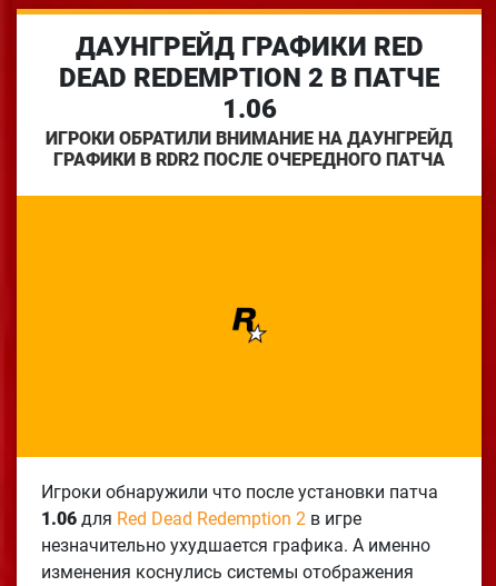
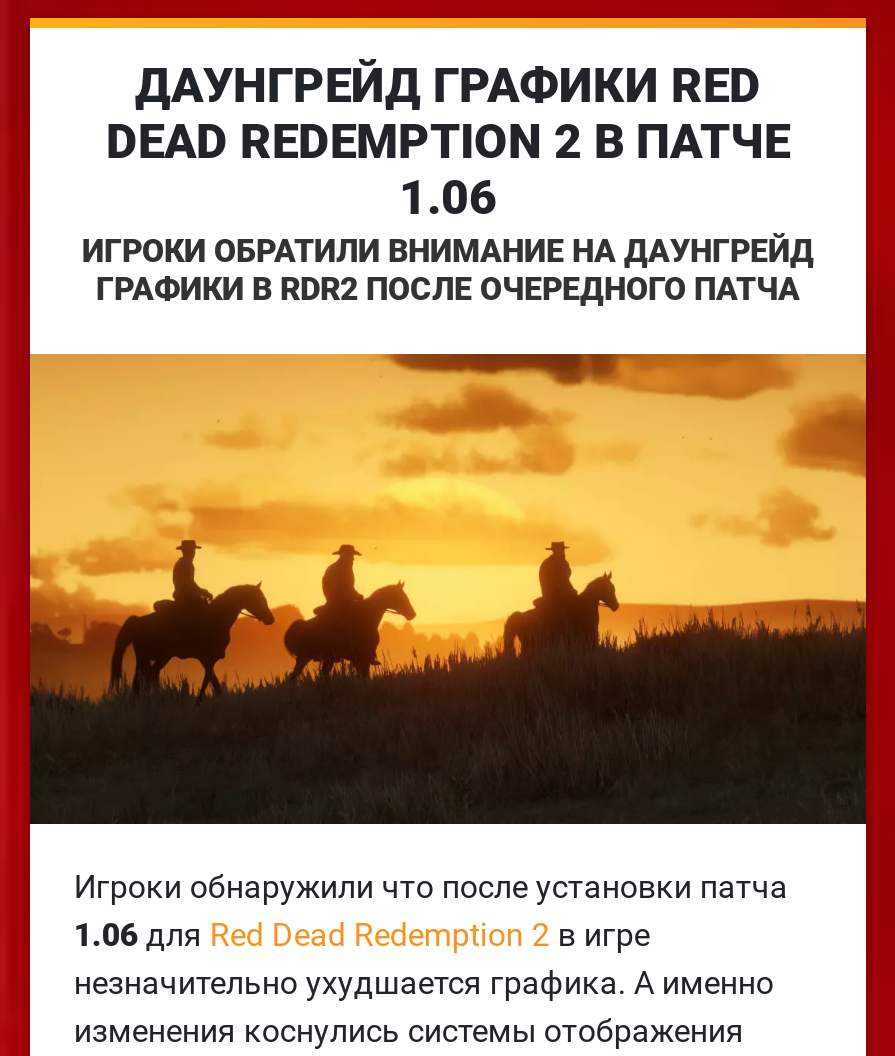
none -> [28,352,868,826] [image]

